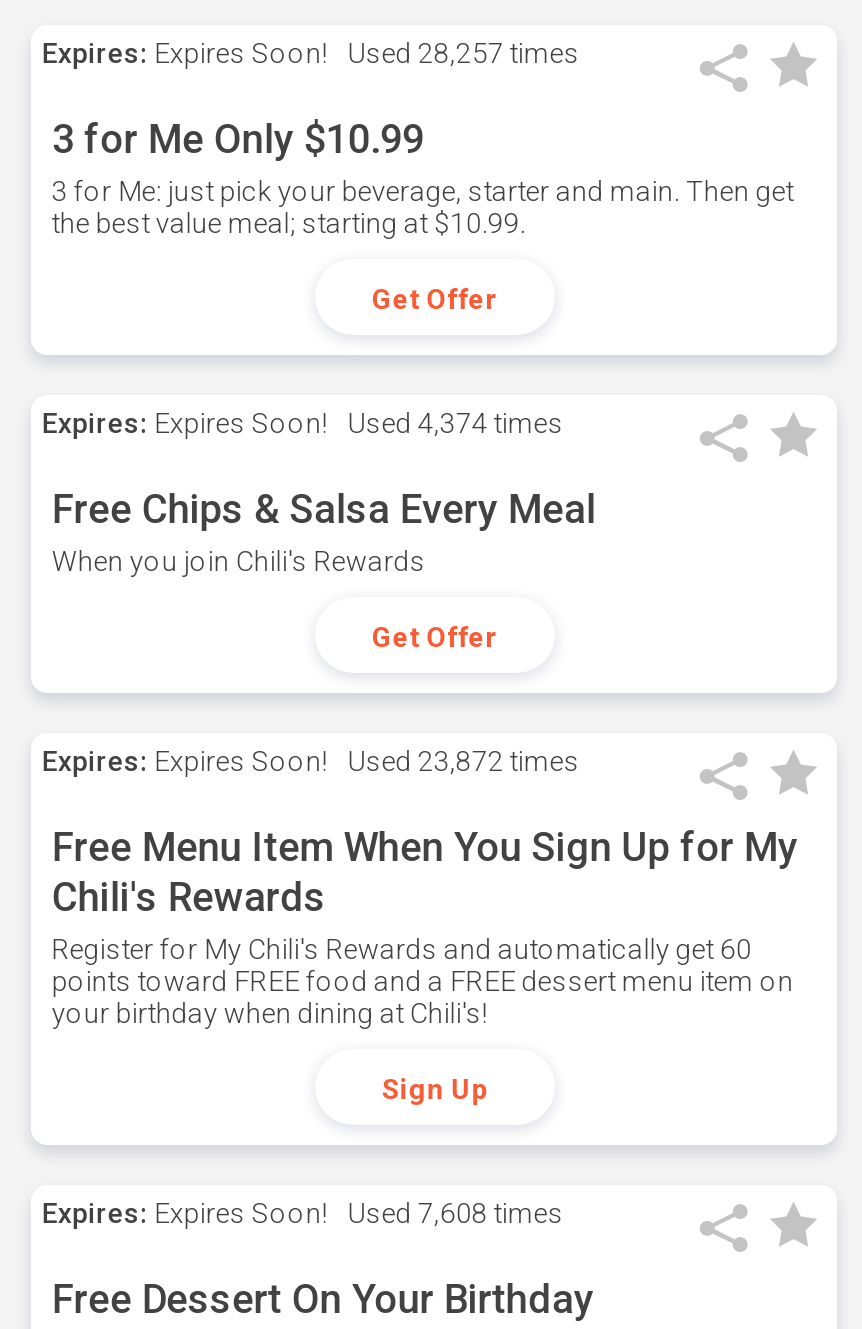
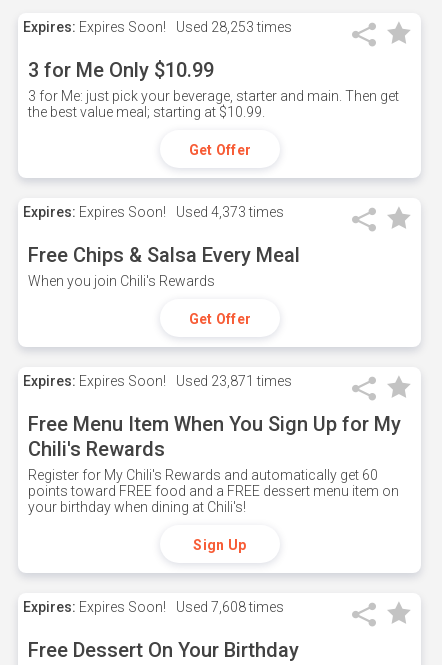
[42,37,580,69] Expires: Expires Soon! Used 28,257 times -> [23,19,292,35] Expires: Expires Soon! Used 28,253 times
[42,407,564,439] Expires: Expires Soon! Used 4,374 times -> [23,204,284,220] Expires: Expires Soon! Used 4,373 times
[42,745,580,777] Expires: Expires Soon! Used 23,872 times -> [23,373,292,389] Expires: Expires Soon! Used 23,871 times

